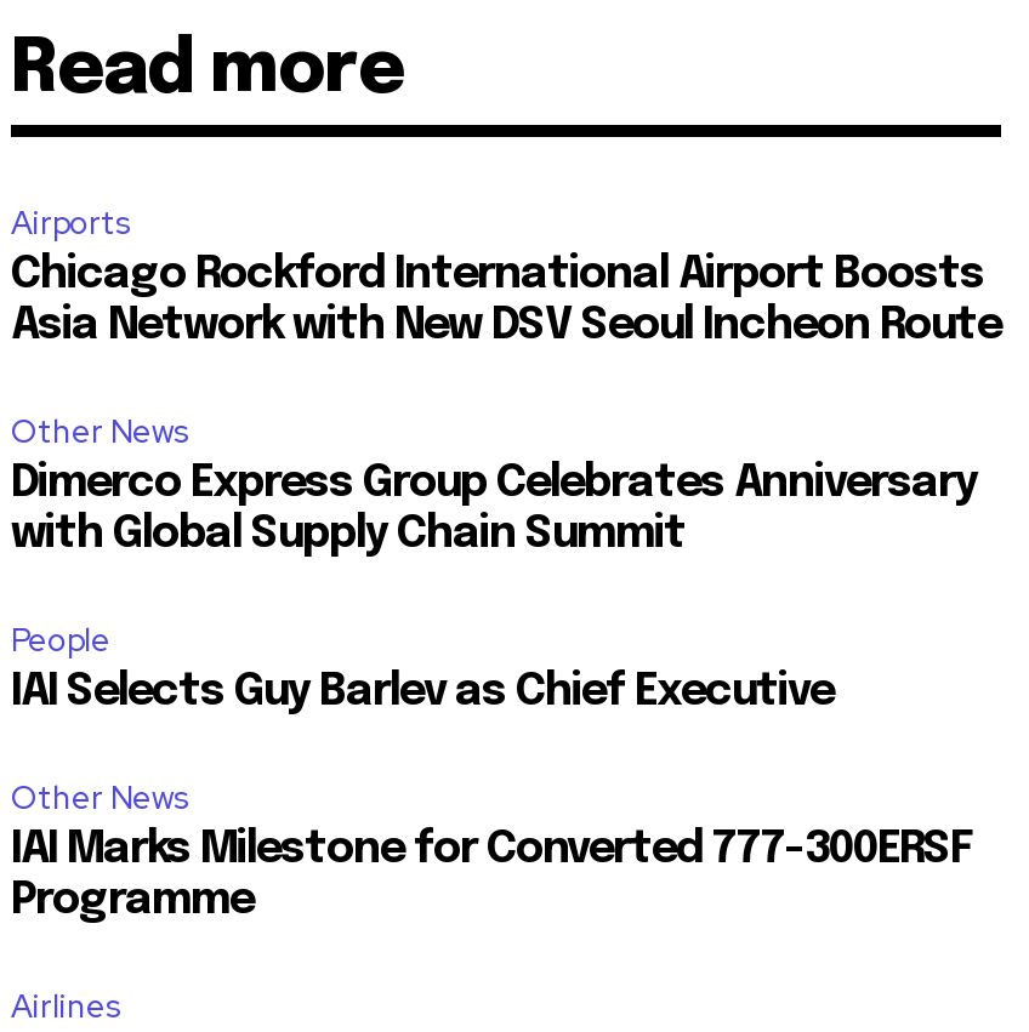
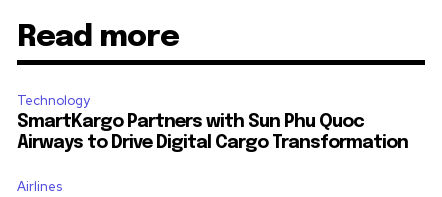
[11,202,1001,922] Airports | Chicago Rockford International Airport Boosts | Asia Network with New DSV Seoul Incheon Route | Other News | Dimerco Express Group Celebrates Anniversary | with Global Supply Chain Summit | People | IAI Selects Guy Barlev as Chief Executive | Other News | IAI Marks Milestone for Converted 777-300ERSF | Programme -> [17,92,408,152] Technology | SmartKargo Partners with Sun Phu Quoc | Airways to Drive Digital Cargo Transformation

